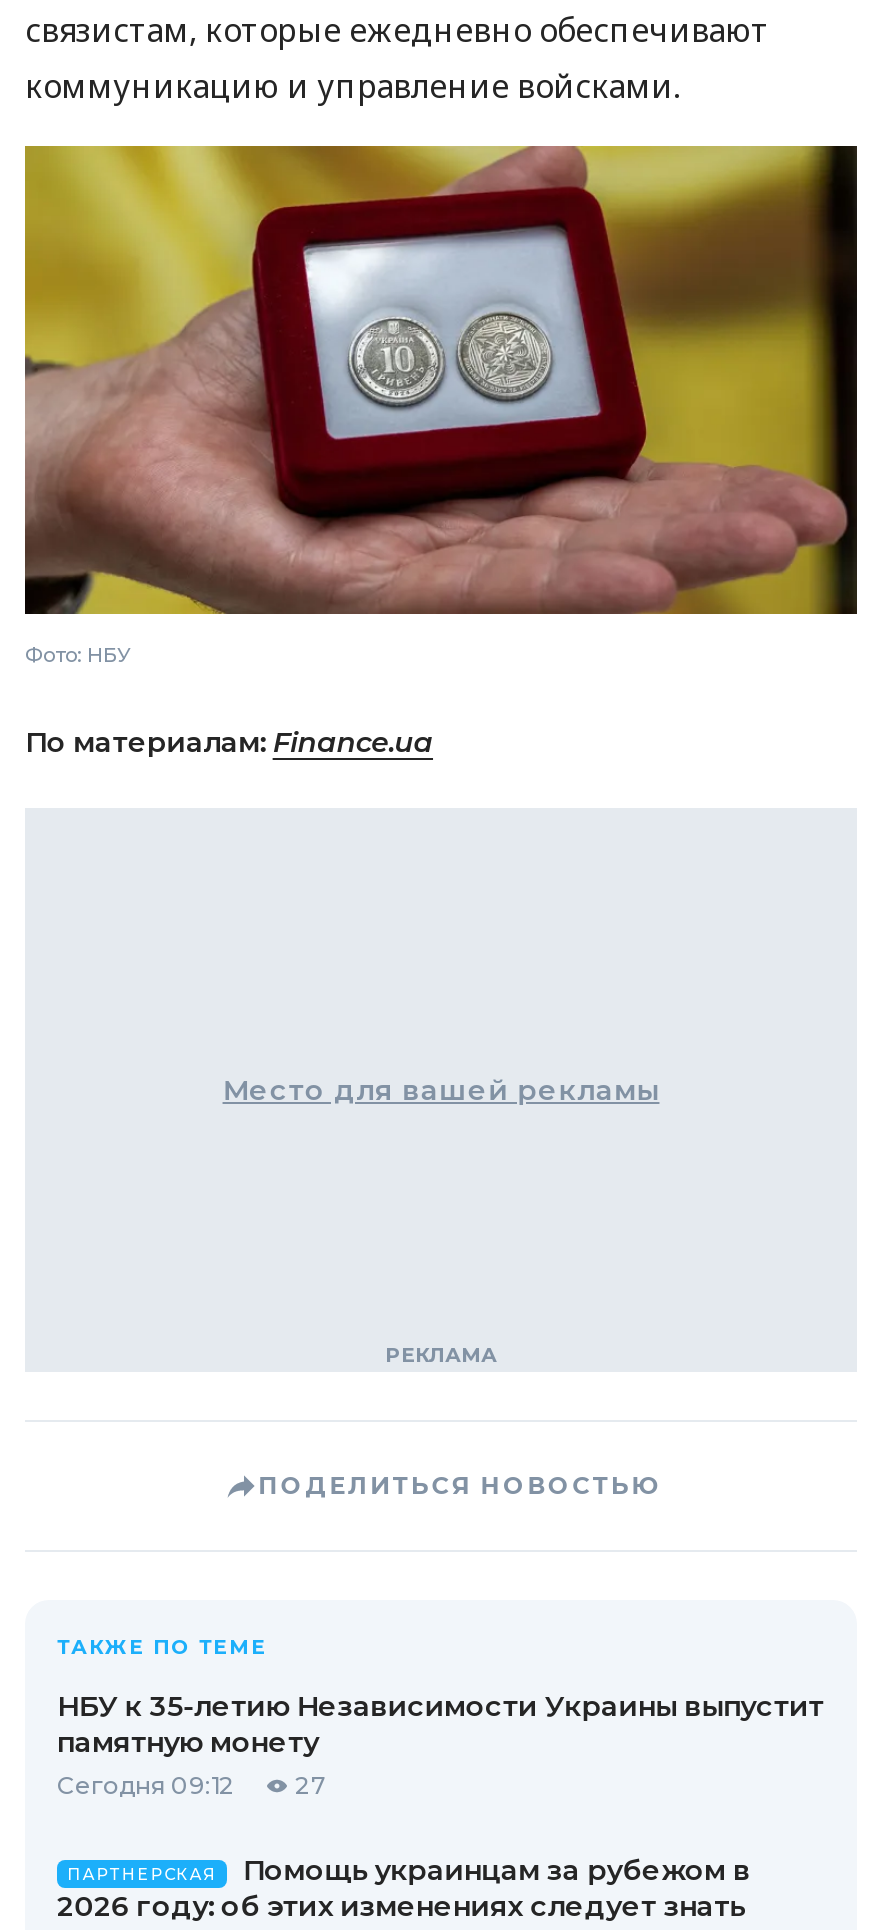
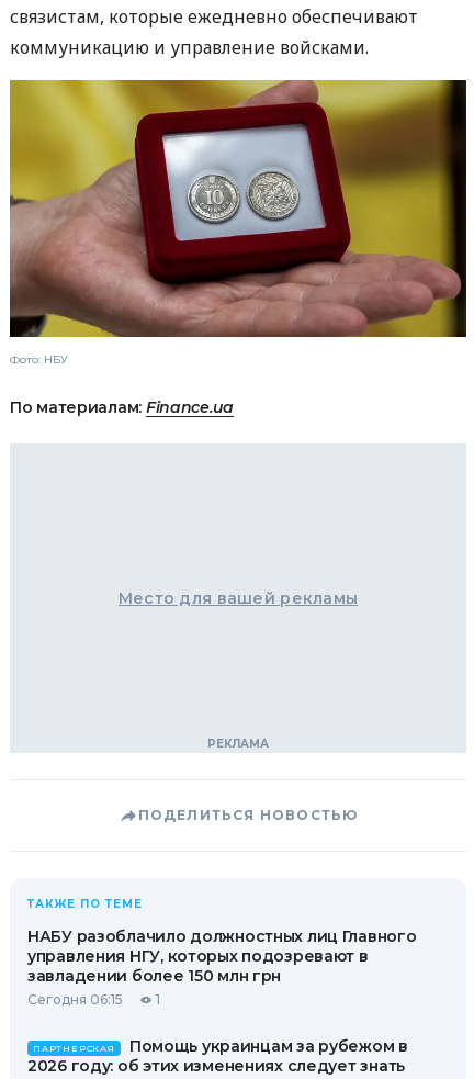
[57,1688,824,1800] НБУ к 35-летию Независимости Украины выпустит | памятную монету | Сегодня 09:12 | 27 -> [27,926,416,1007] НАБУ разоблачило должностных лиц Главного | управления НГУ, которых подозревают в | завладении более 150 млн грн | Сегодня 06:15 | 1

